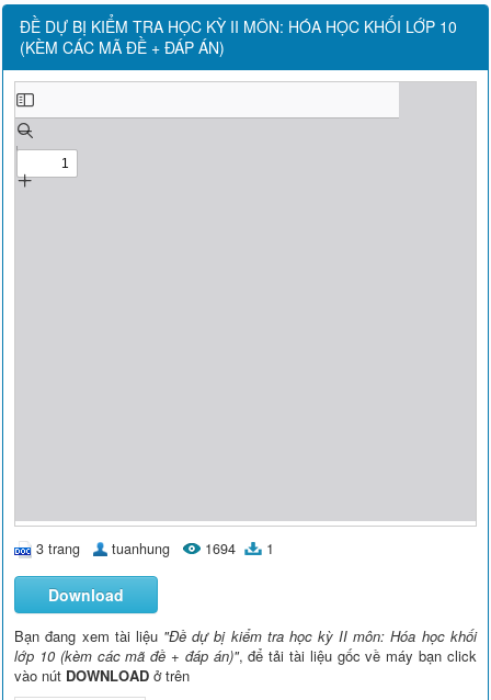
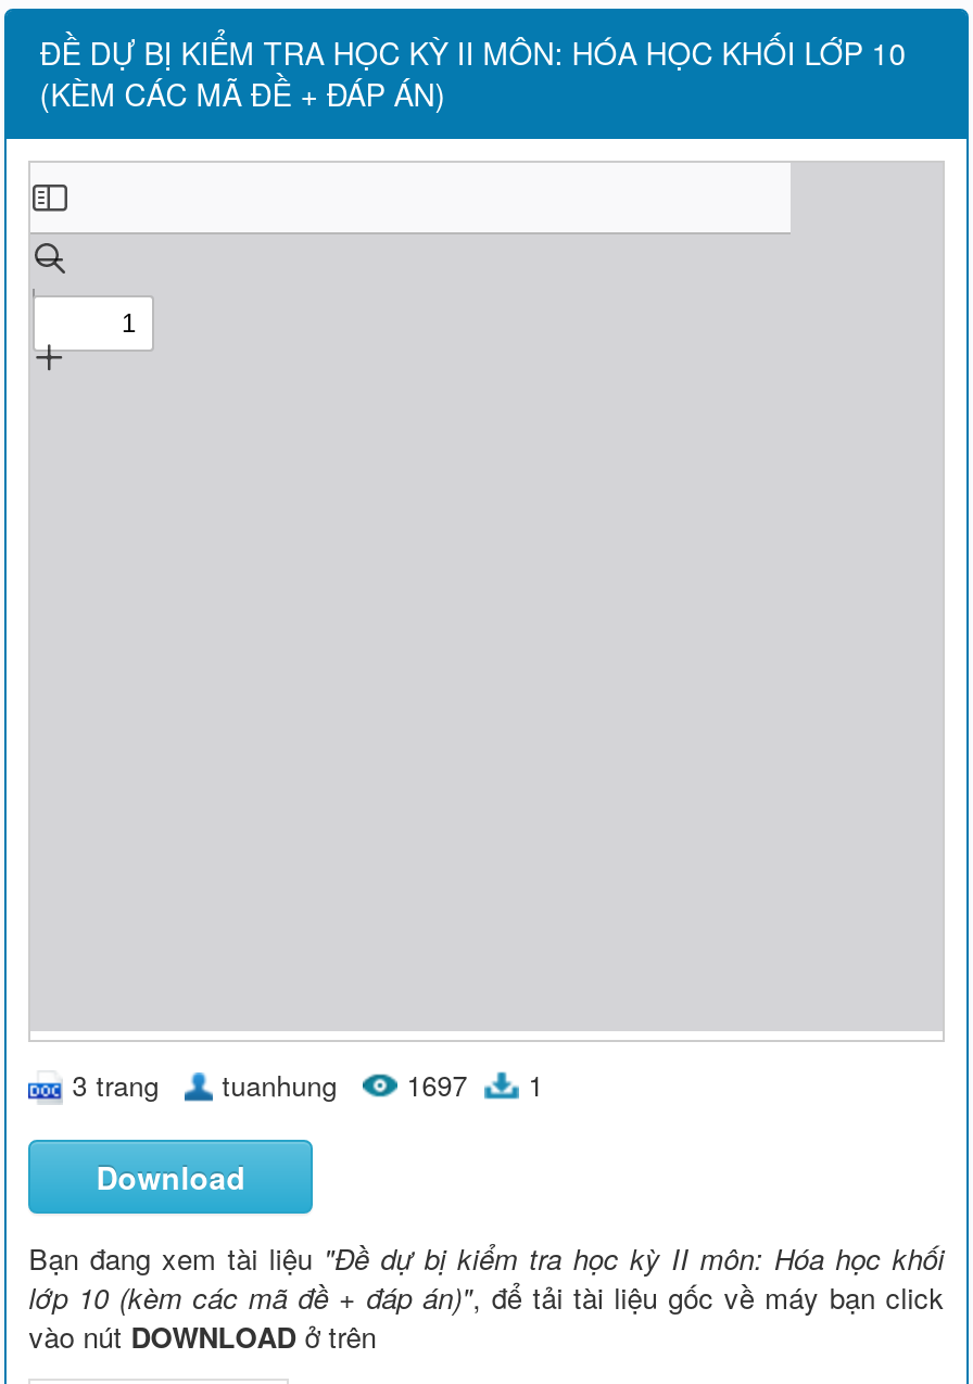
[36,538,274,558] 3 trang tuanhung 1694 1 -> [72,1065,543,1104] 3 trang tuanhung 1697 1

